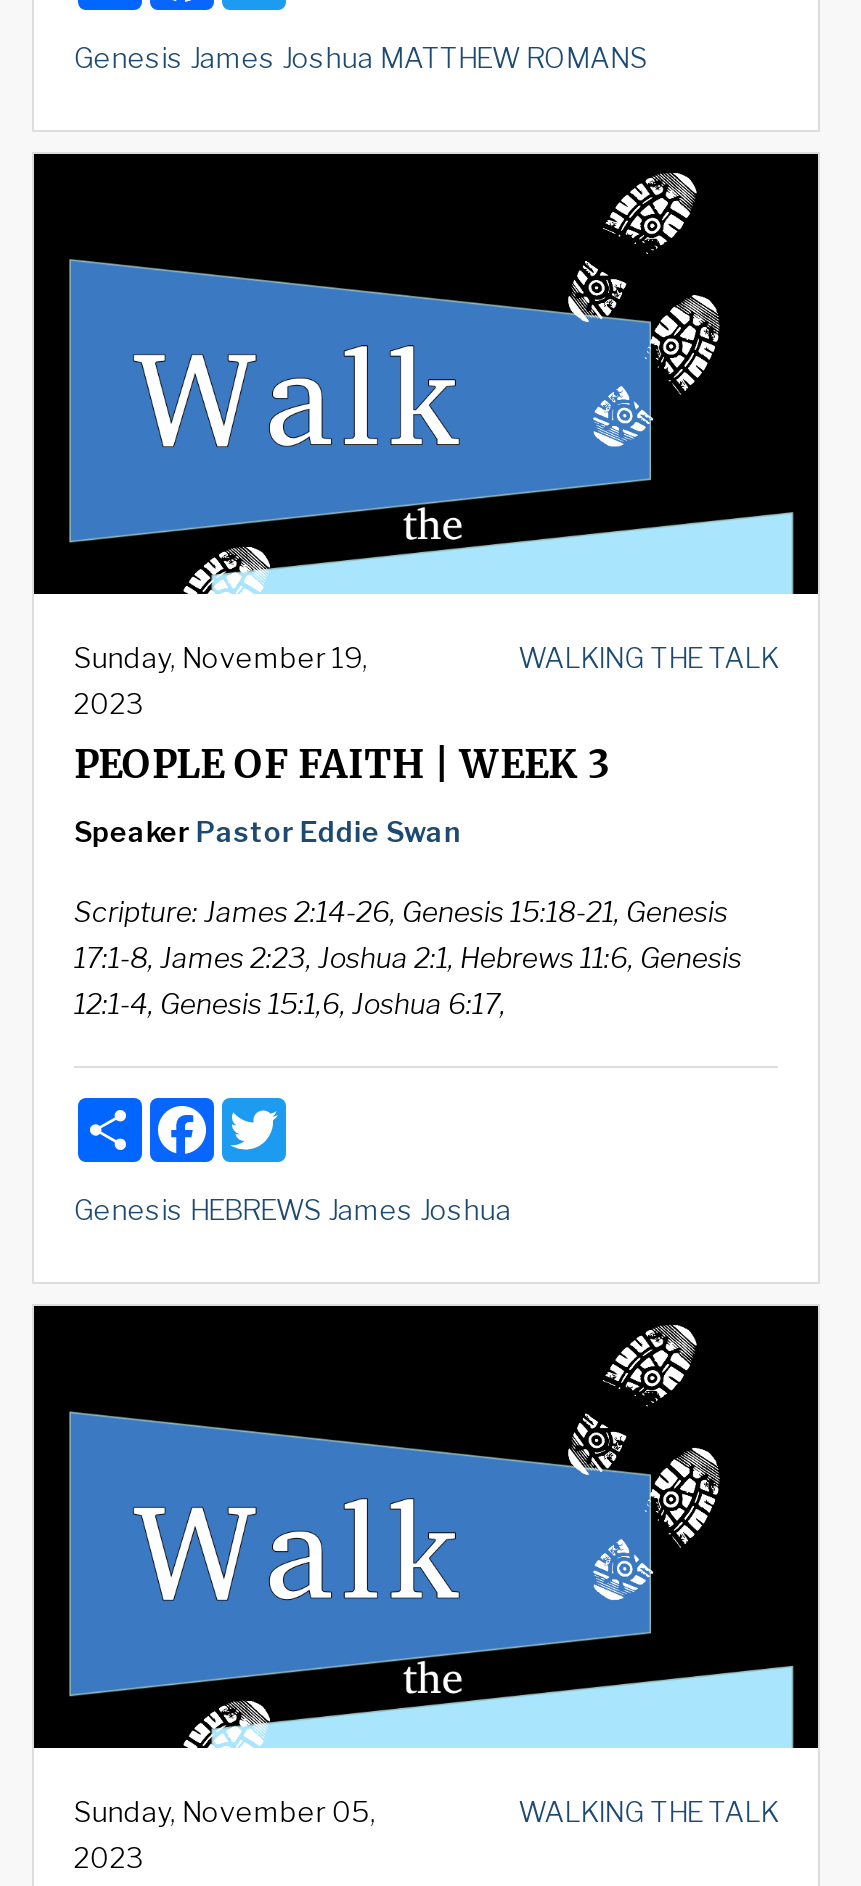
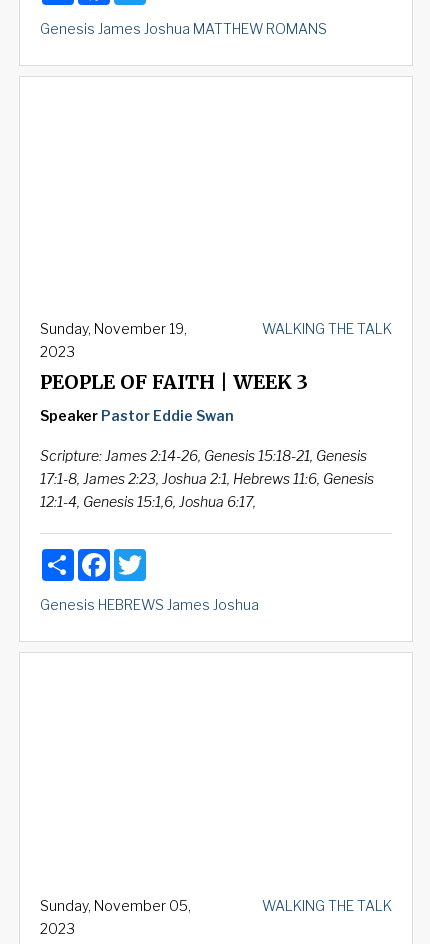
[32,152,820,596] [image] -> none
[32,1304,820,1750] [image] -> none

